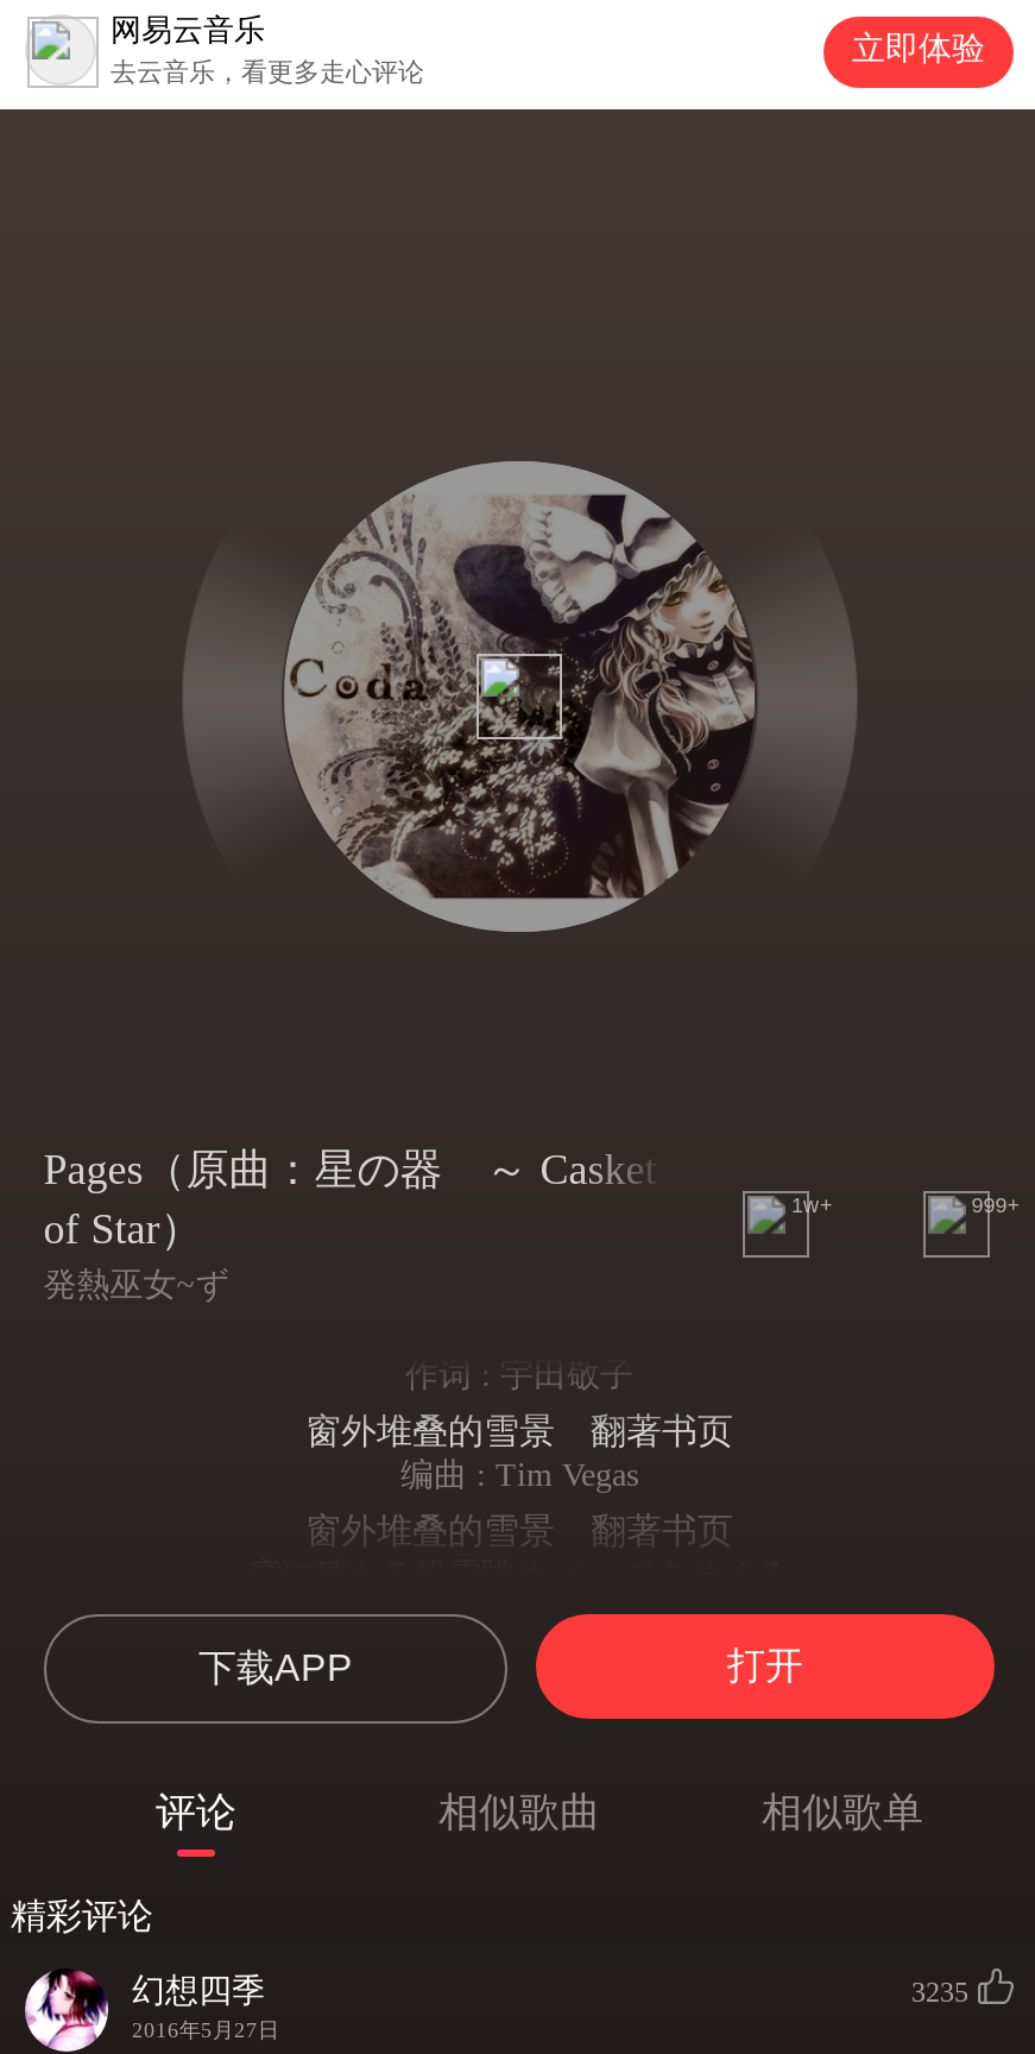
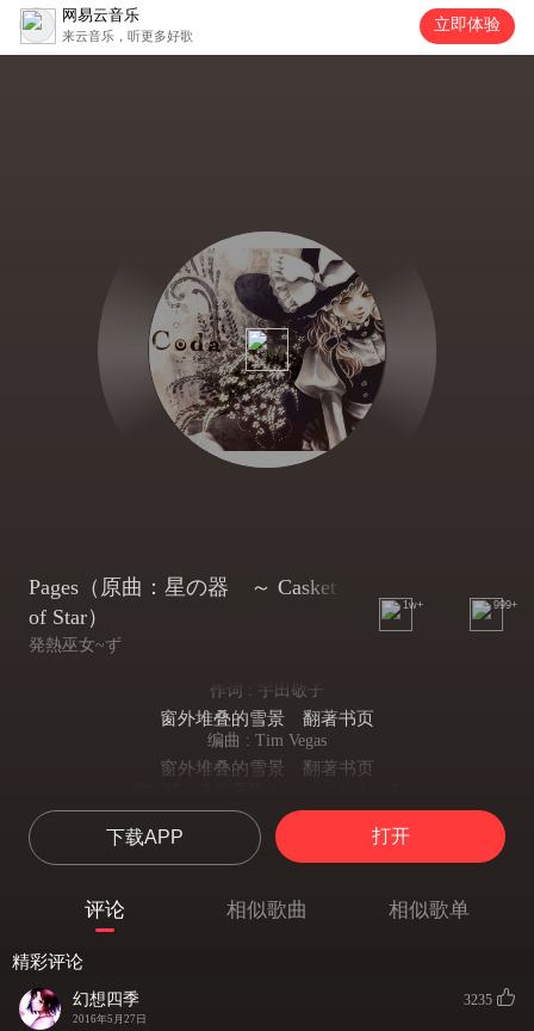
[111,57,424,86] 去云音乐，看更多走心评论 -> [62,29,193,43] 来云音乐，听更多好歌

